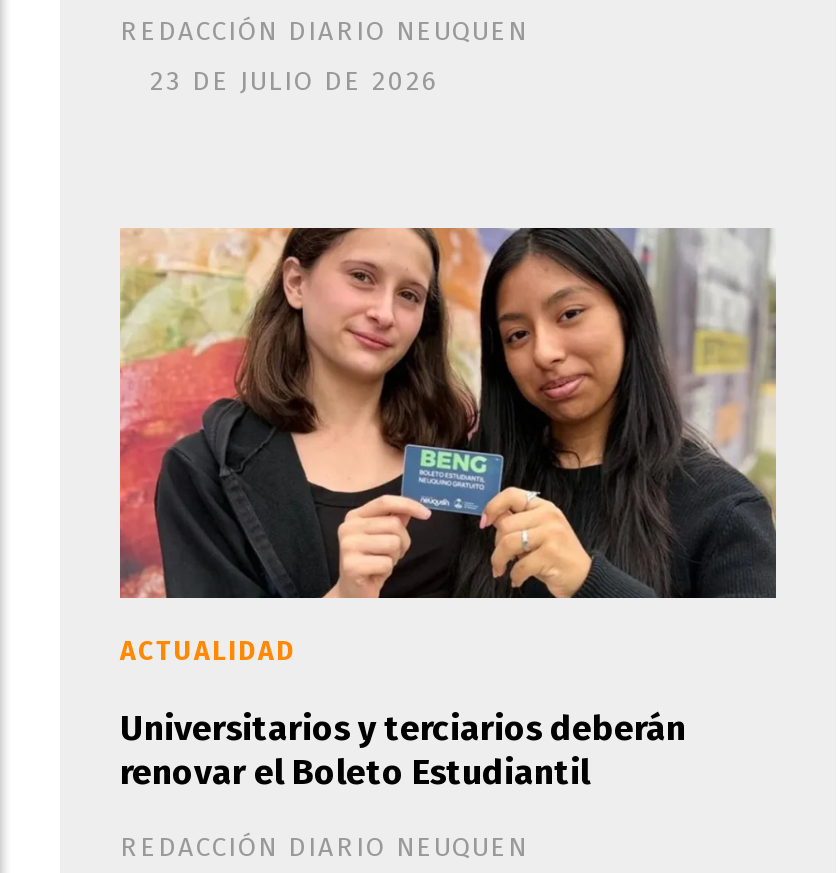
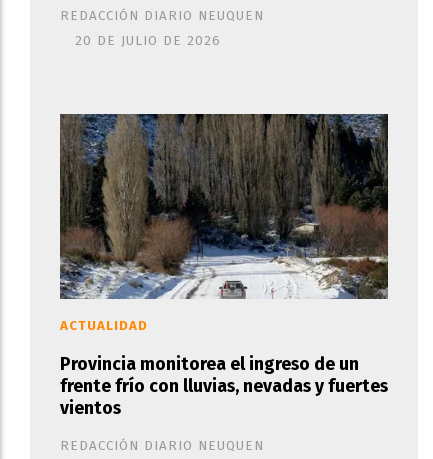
[150,66,440,98] 23 DE JULIO DE 2026 -> [75,33,221,49] 20 DE JULIO DE 2026
[118,226,776,600] [image] -> [59,113,389,300] [image]
[120,707,686,793] Universitarios y terciarios deberán | renovar el Boleto Estudiantil -> [60,354,388,419] Provincia monitorea el ingreso de un | frente frío con lluvias, nevadas y fuertes | vientos

